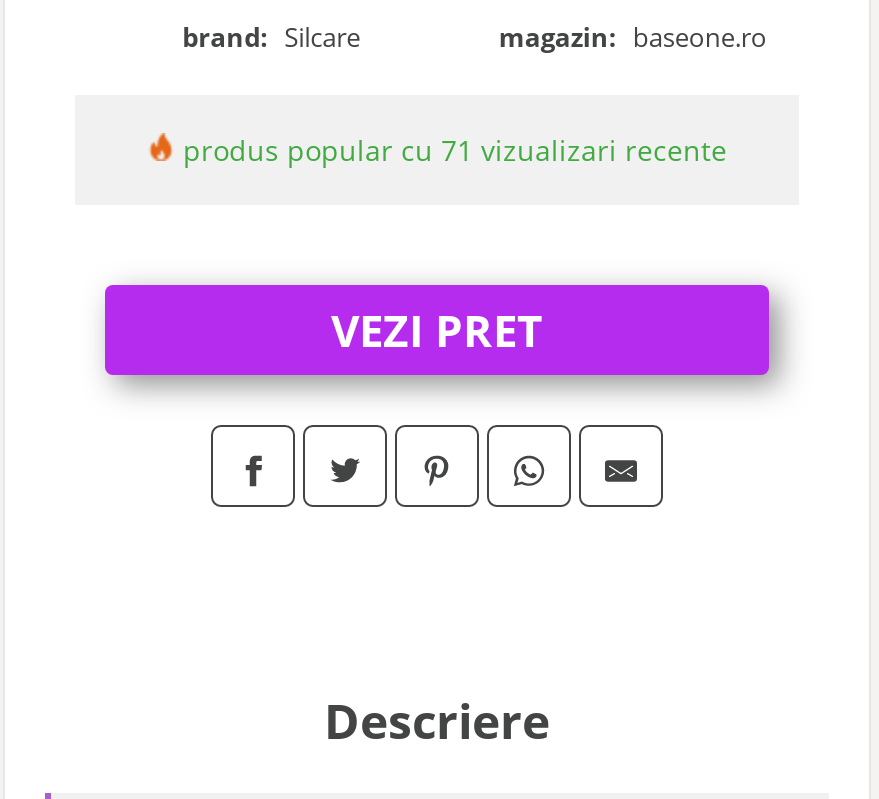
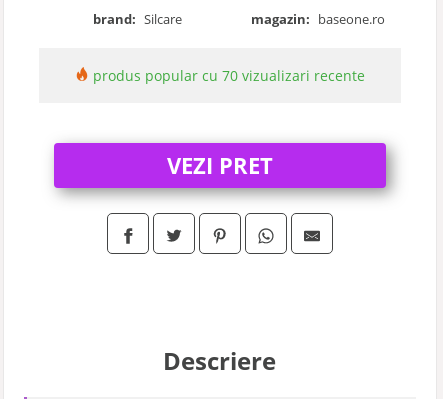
[175,131,727,169] produs popular cu 71 vizualizari recente -> [89,66,365,85] produs popular cu 70 vizualizari recente

